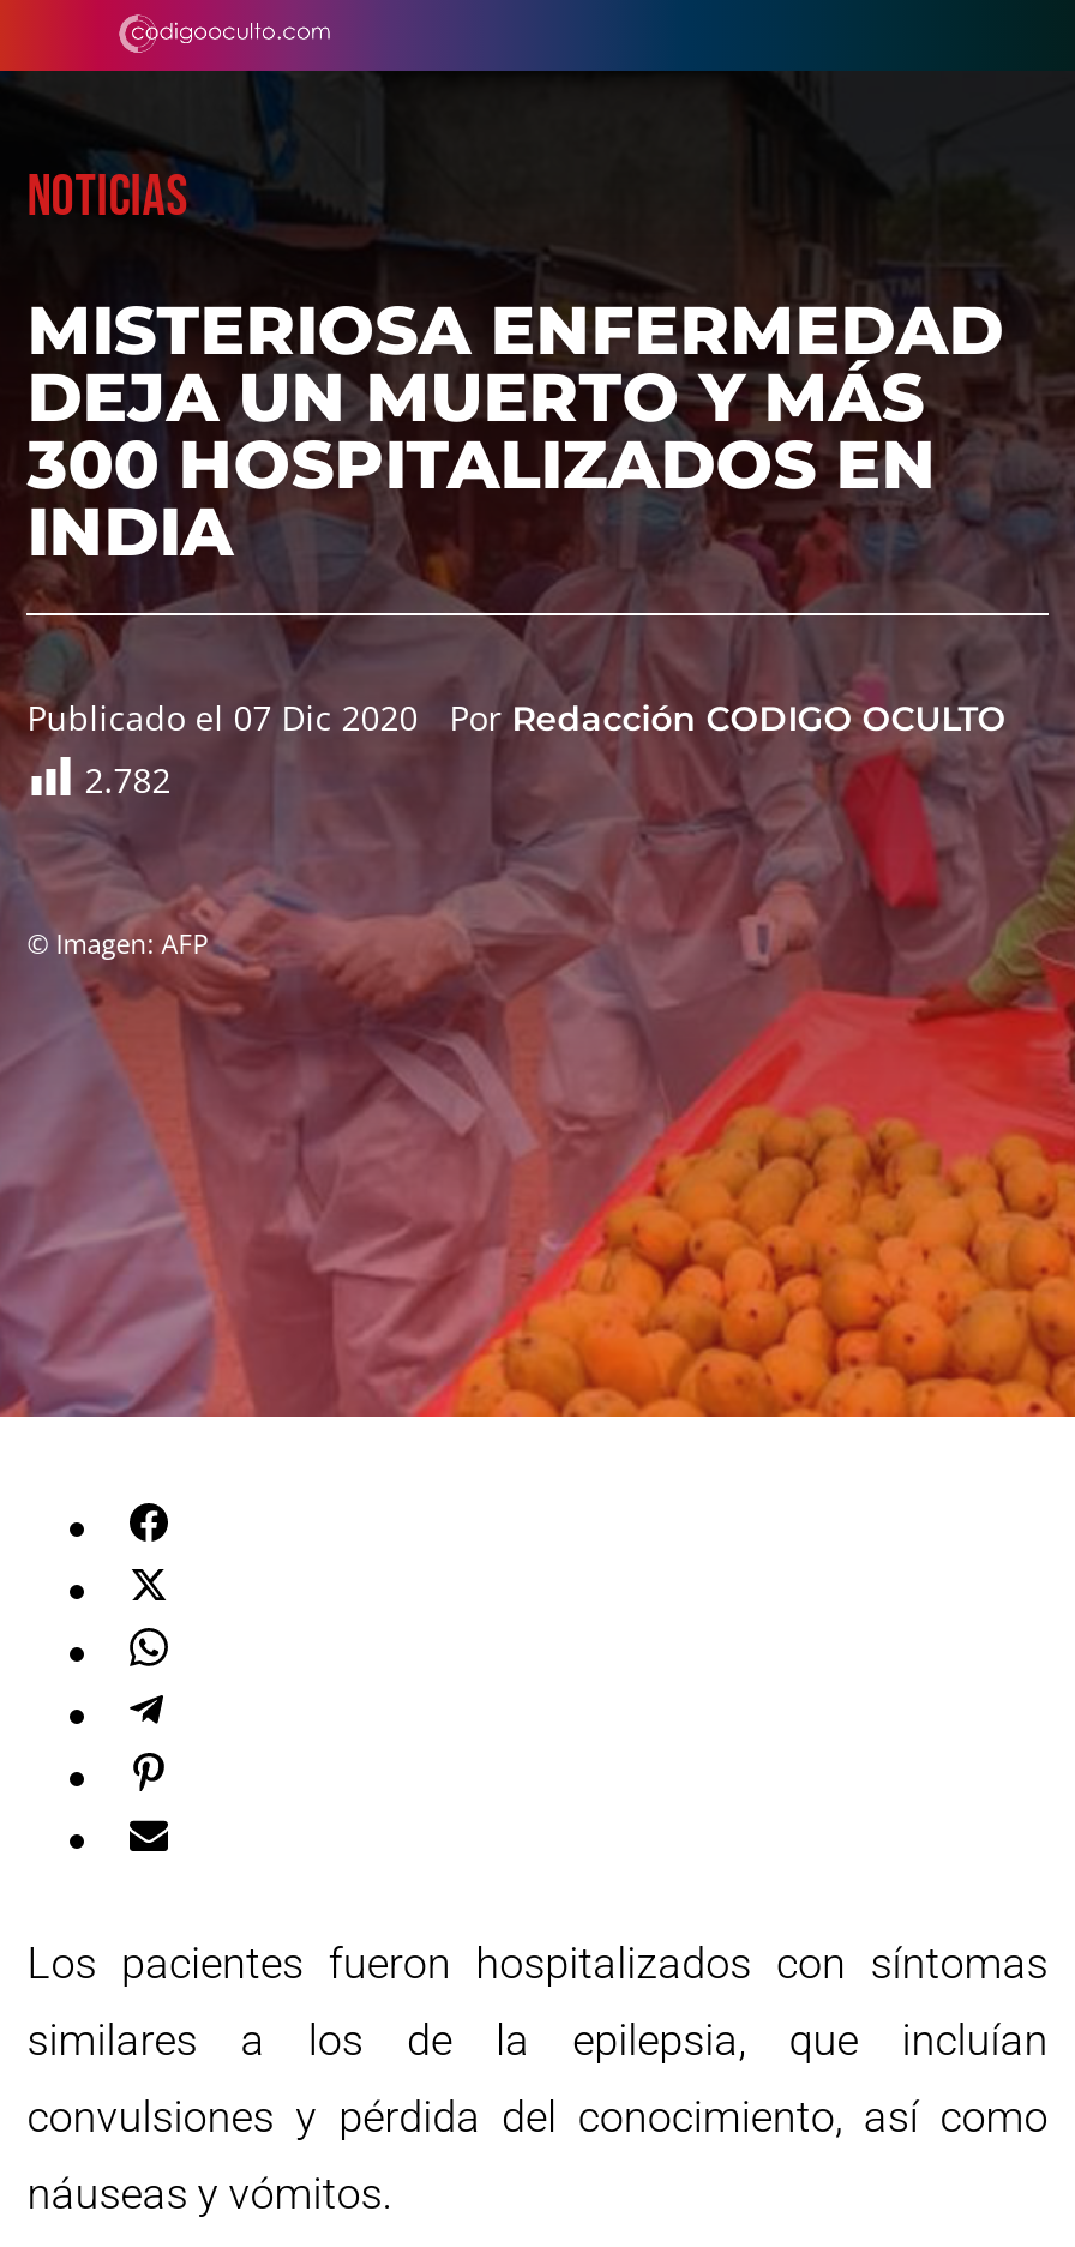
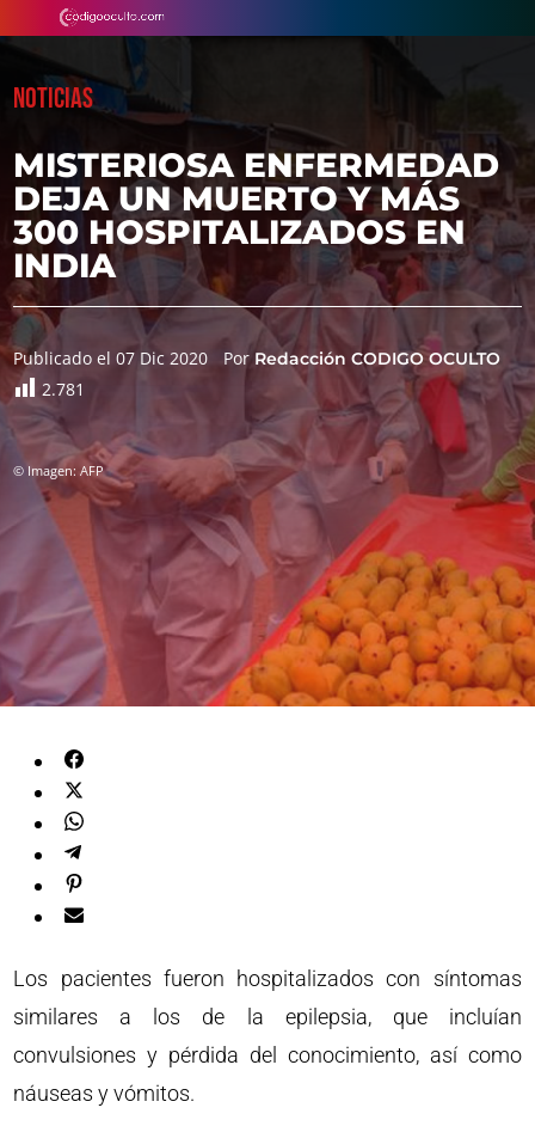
[84,757,171,803] 2.782 -> [42,378,85,400] 2.781

